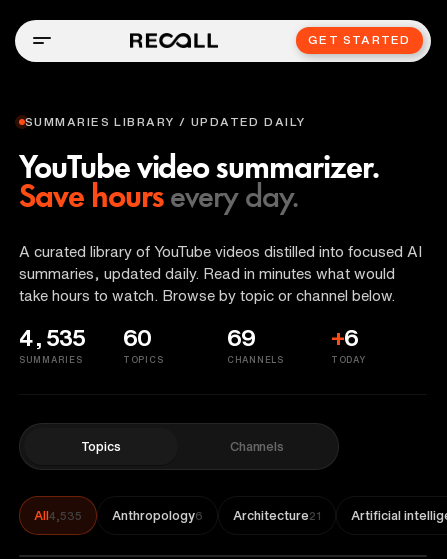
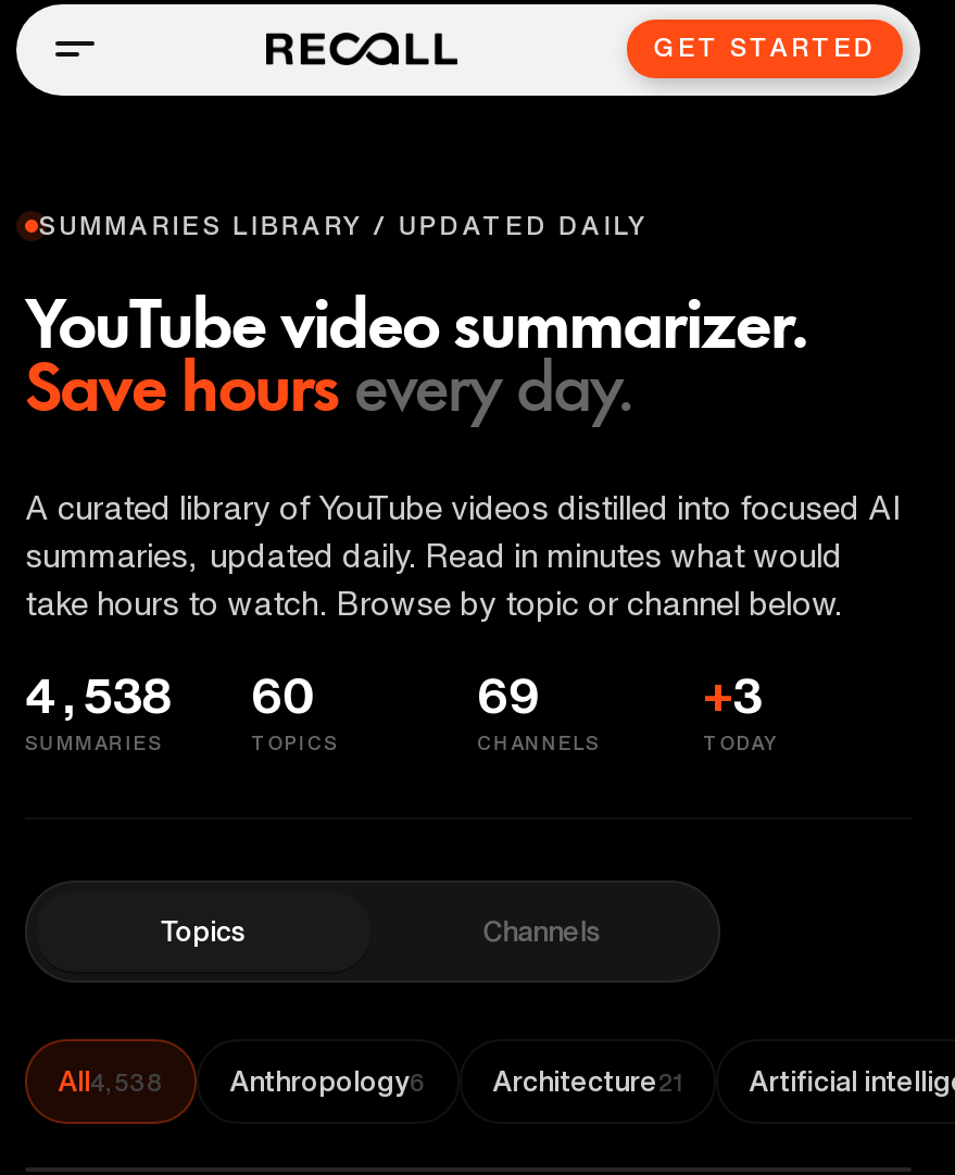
[19,327,152,349] 4,535 60 -> [25,672,313,720] 4,538 60
[331,327,359,349] +6 -> [703,672,761,720] +3
[34,509,82,522] All4,535 -> [58,1067,164,1096] All4,538

